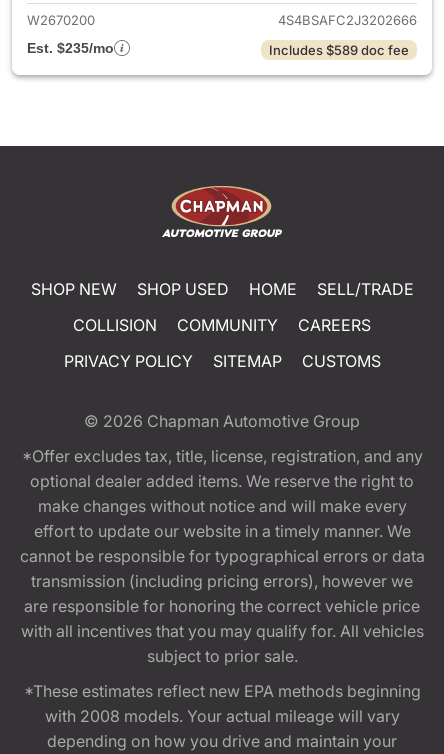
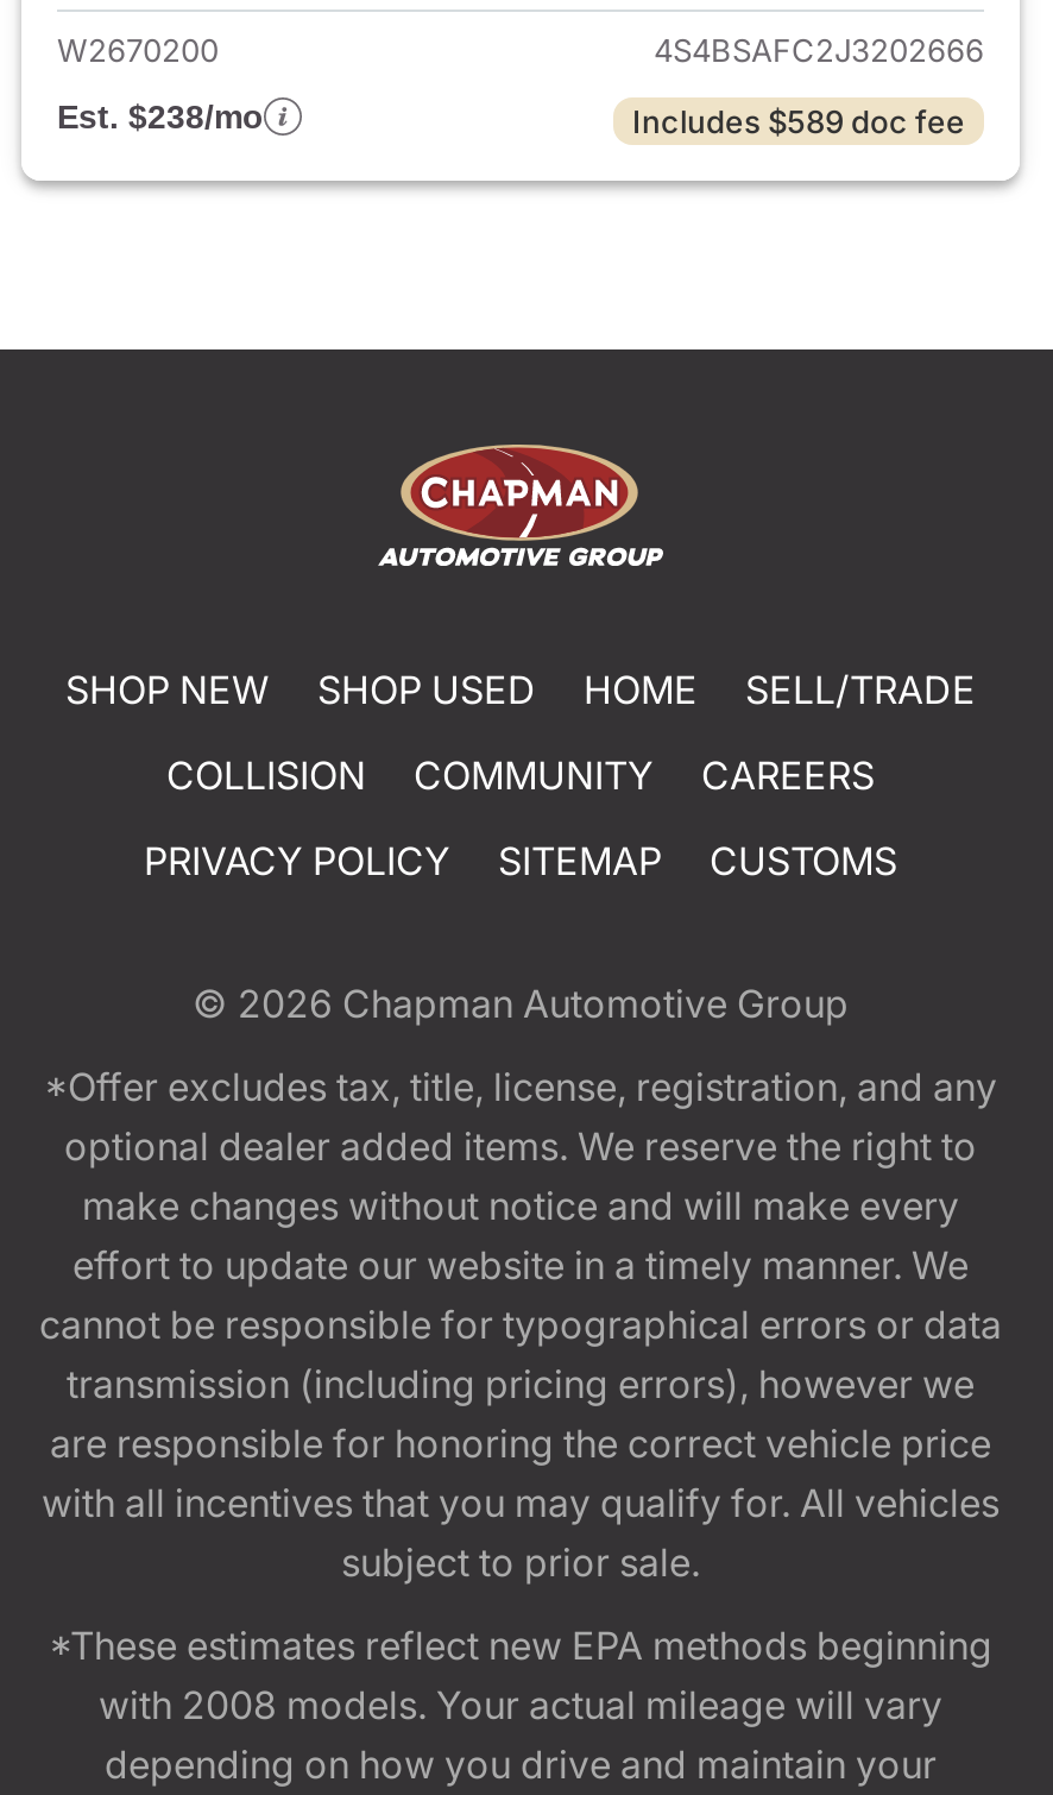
[27,40,114,56] Est. $235/mo -> [57,97,264,136] Est. $238/mo

